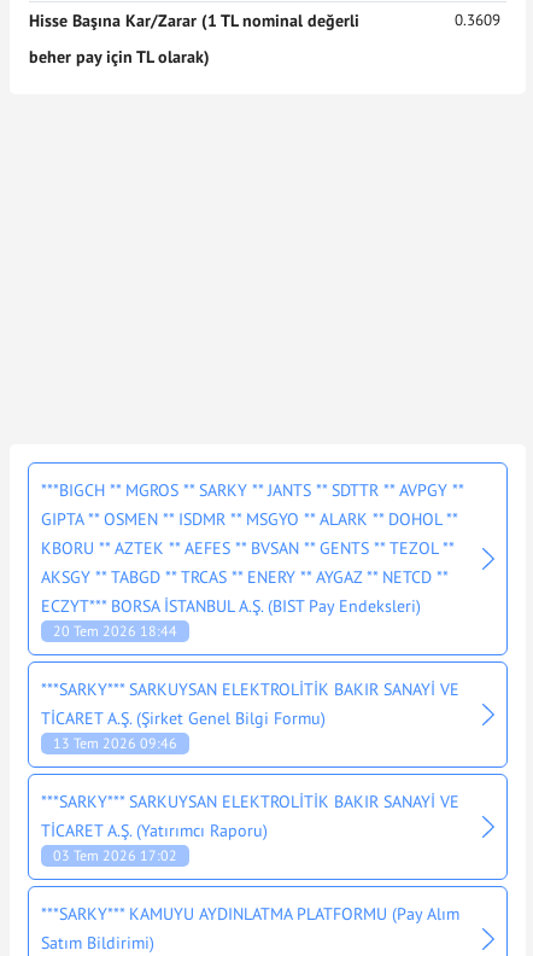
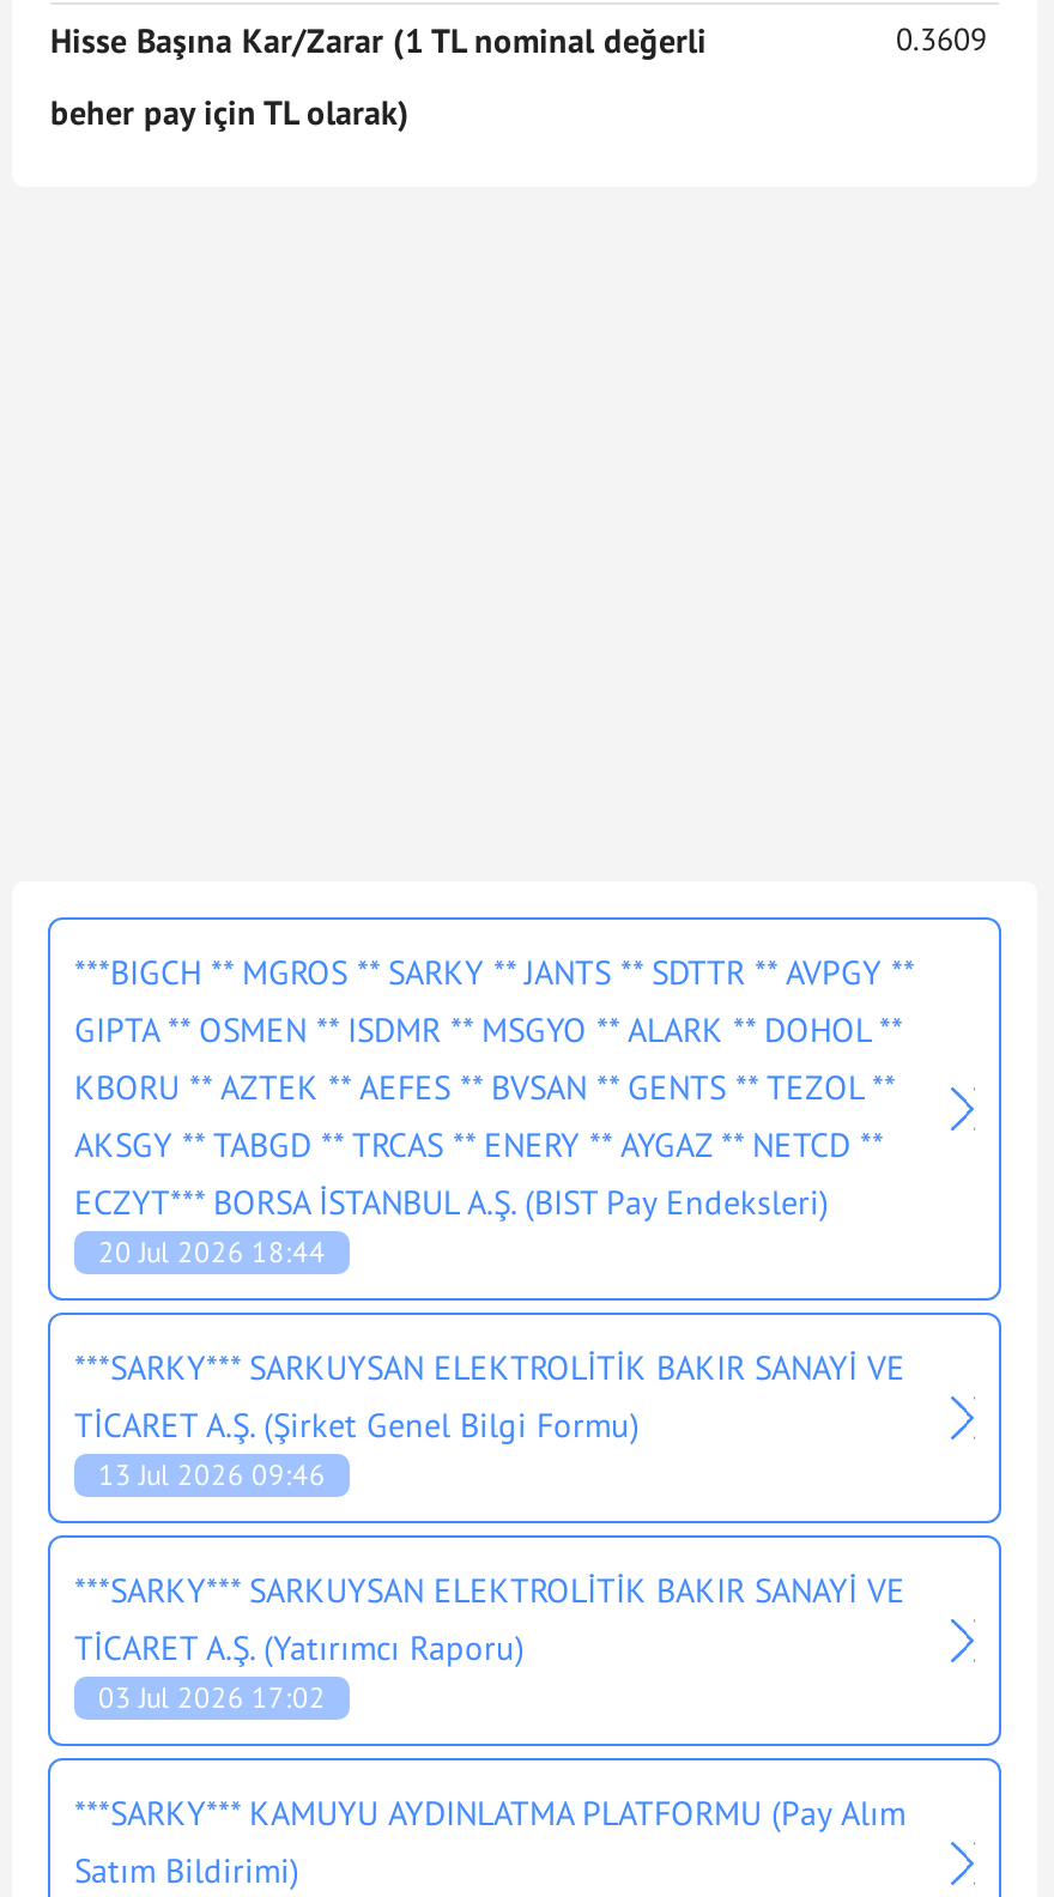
[53,622,177,640] 20 Tem 2026 18:44 -> [98,1234,326,1269] 20 Jul 2026 18:44
[53,734,177,752] 13 Tem 2026 09:46 -> [98,1456,326,1492] 13 Jul 2026 09:46
[53,846,177,864] 03 Tem 2026 17:02 -> [98,1679,326,1715] 03 Jul 2026 17:02

